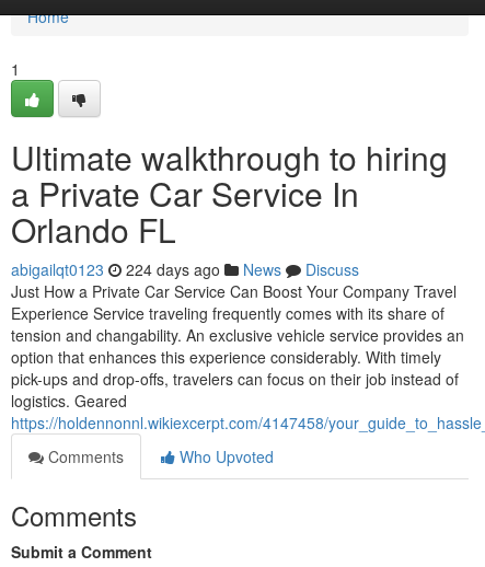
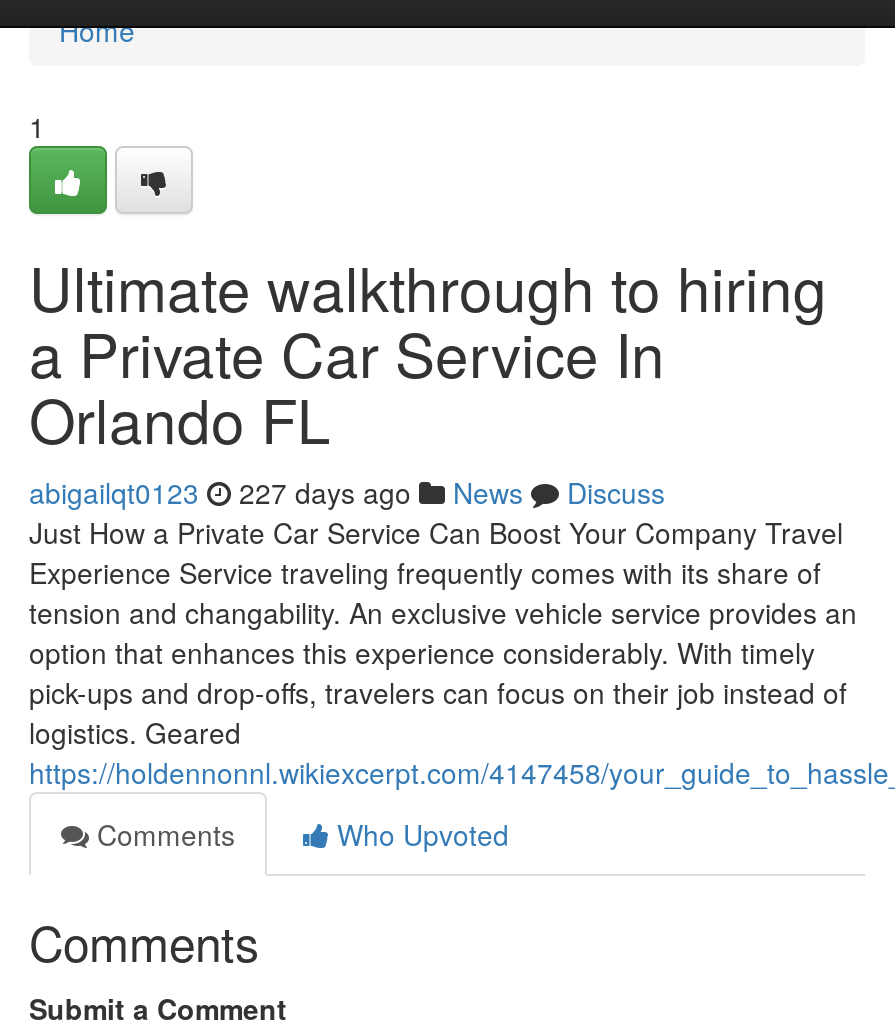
[11,258,359,280] abigailqt0123 224 days ago News Discuss -> [29,472,665,512] abigailqt0123 227 days ago News Discuss

